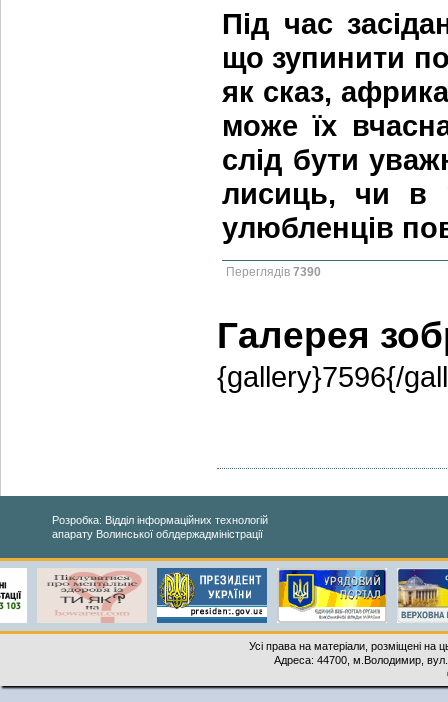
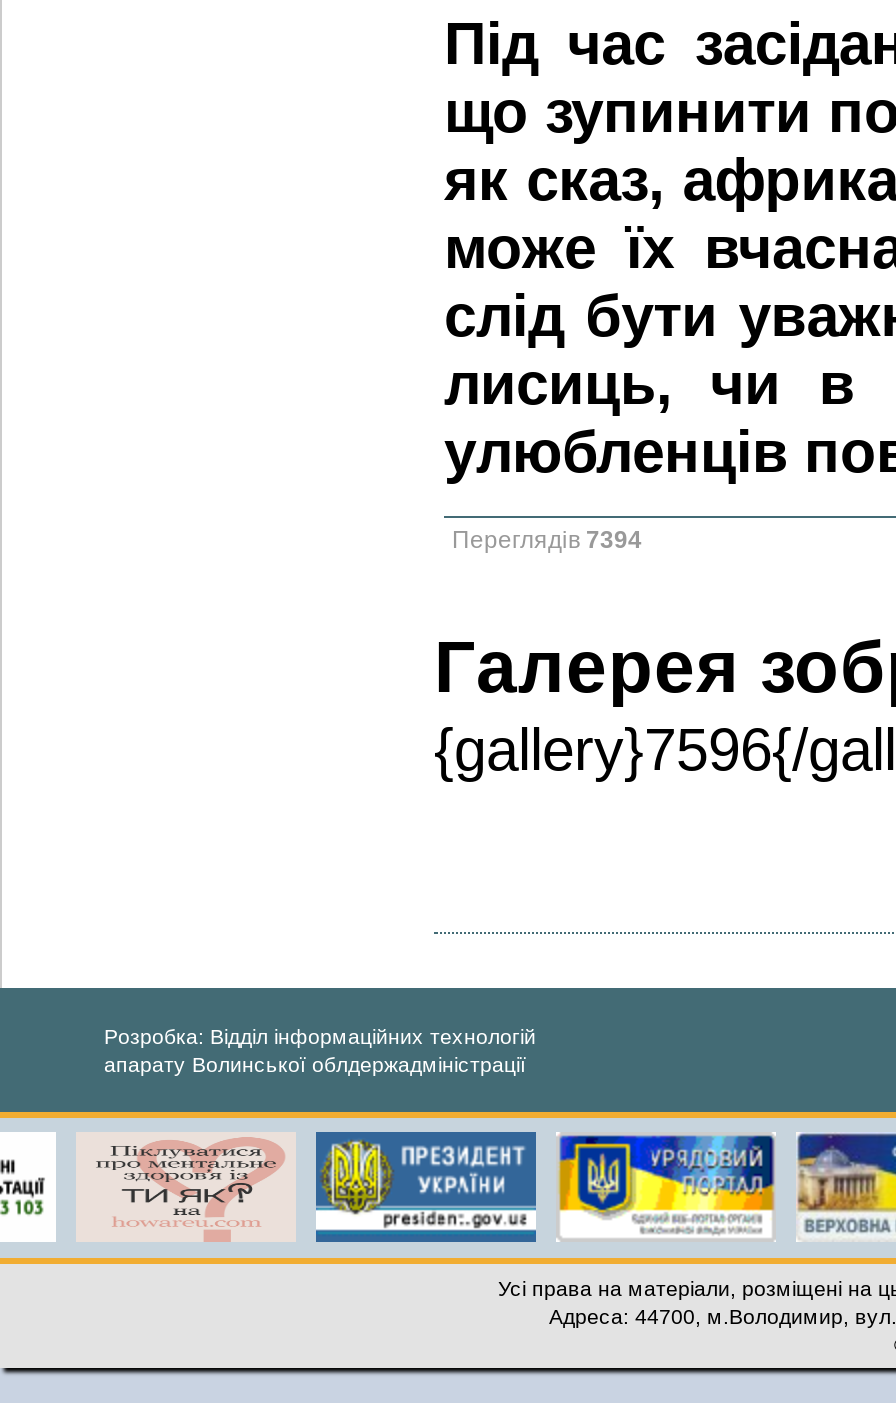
[226,265,321,279] Переглядів 7390 -> [452,526,642,554] Переглядів 7394

